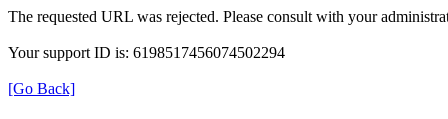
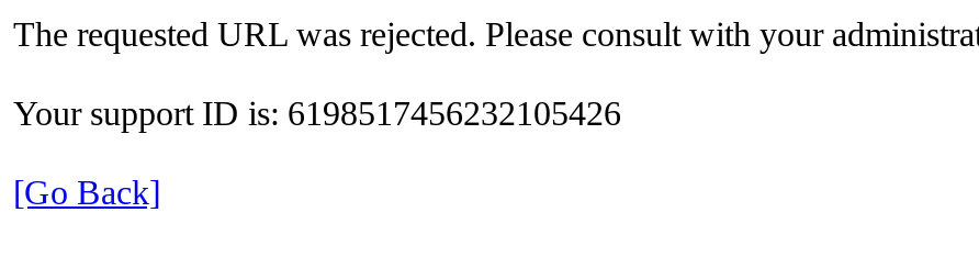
[8,44,285,61] Your support ID is: 6198517456074502294 -> [13,94,621,132] Your support ID is: 6198517456232105426

